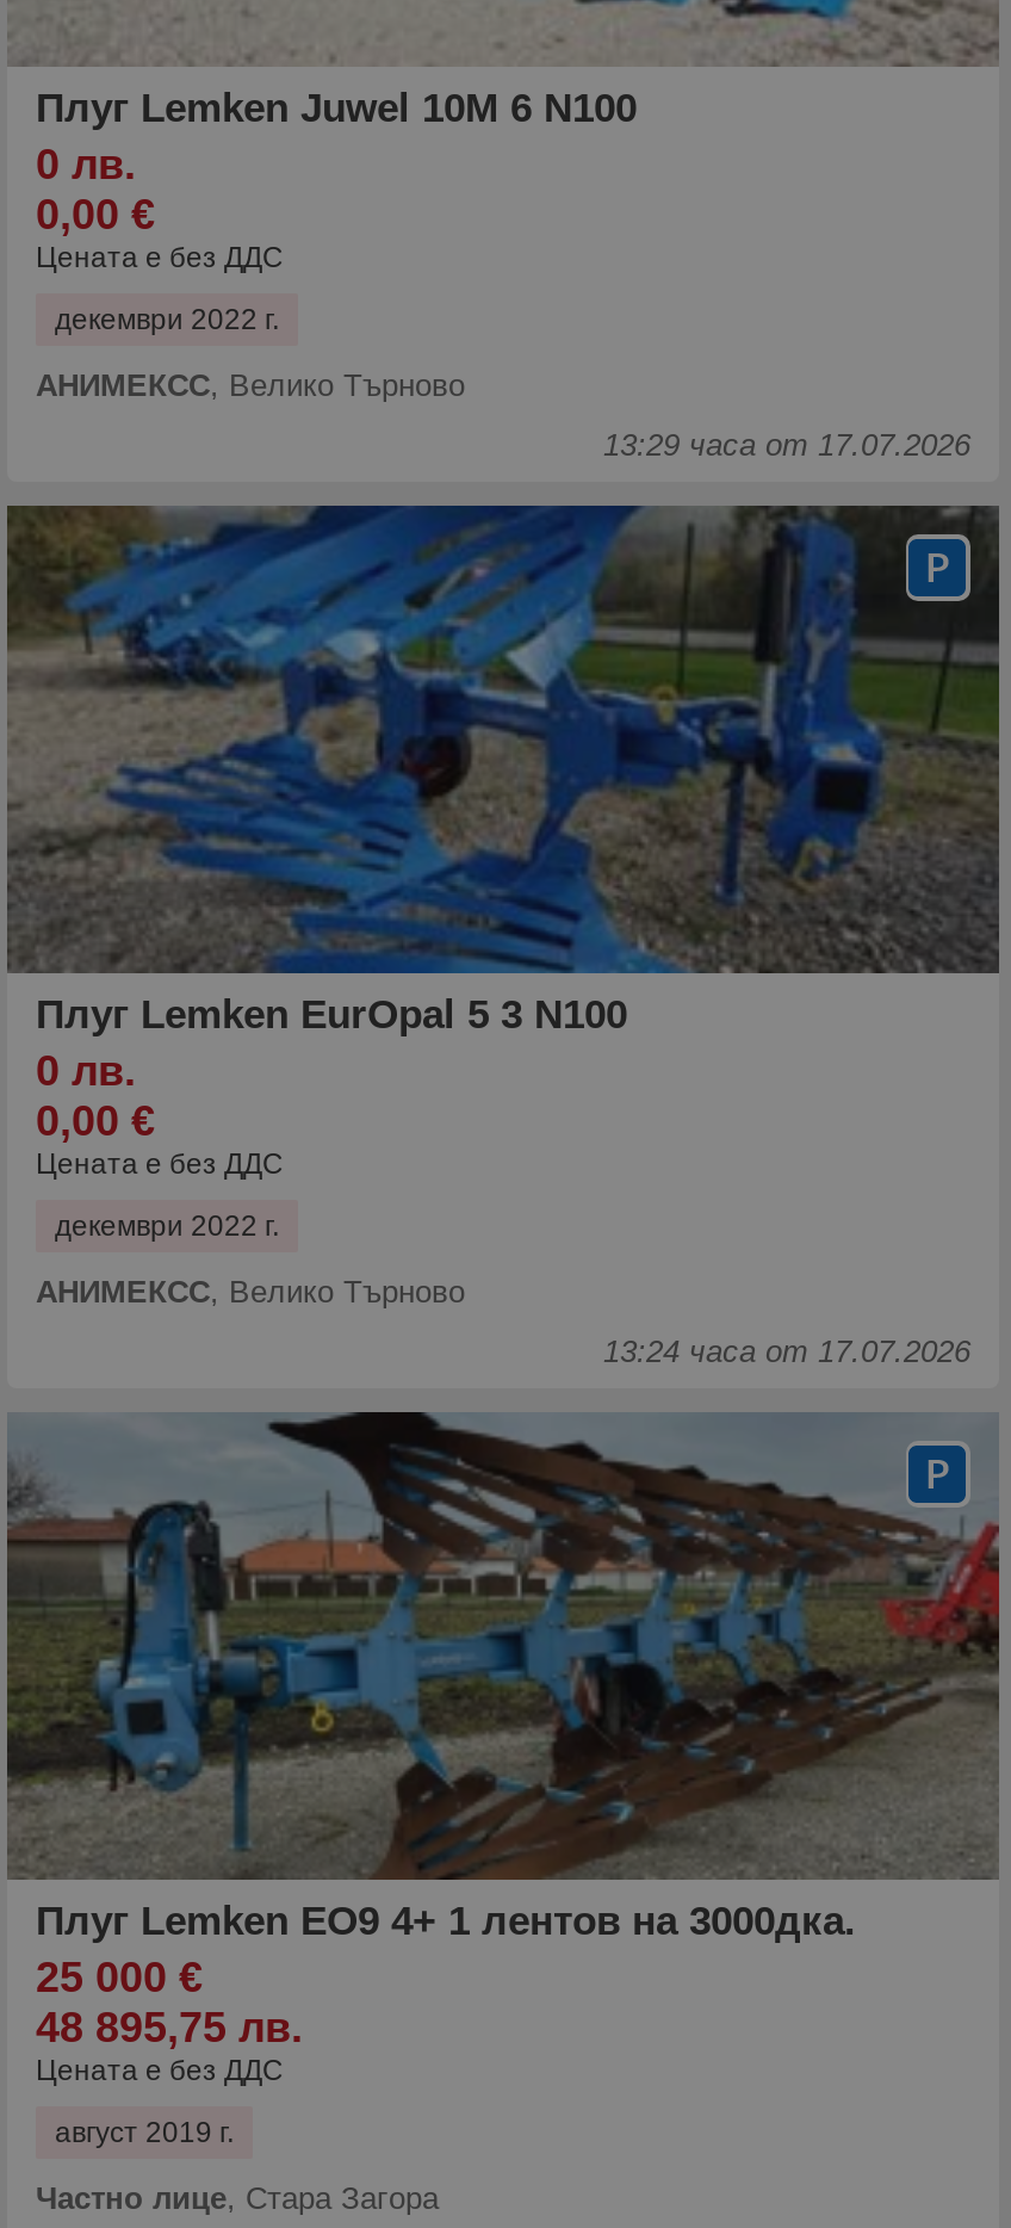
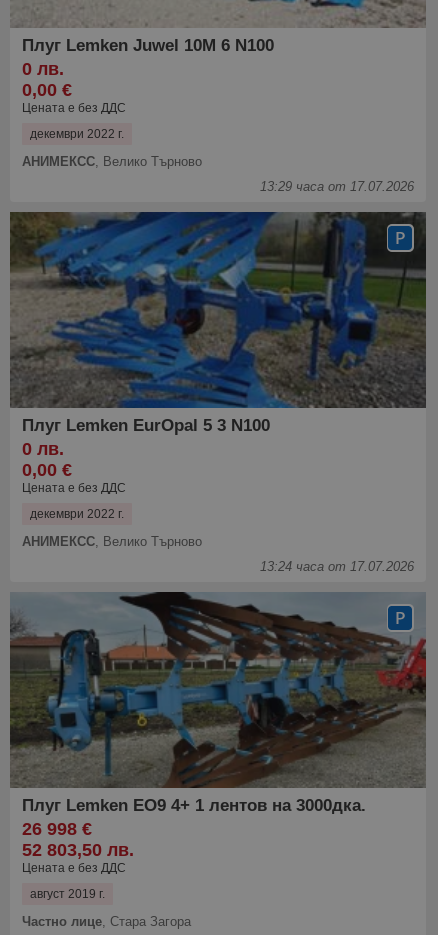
[36,1954,203,2001] 25 000 € -> [22,819,92,839] 26 998 €
[36,2004,303,2051] 48 895,75 лв. -> [22,840,134,860] 52 803,50 лв.

